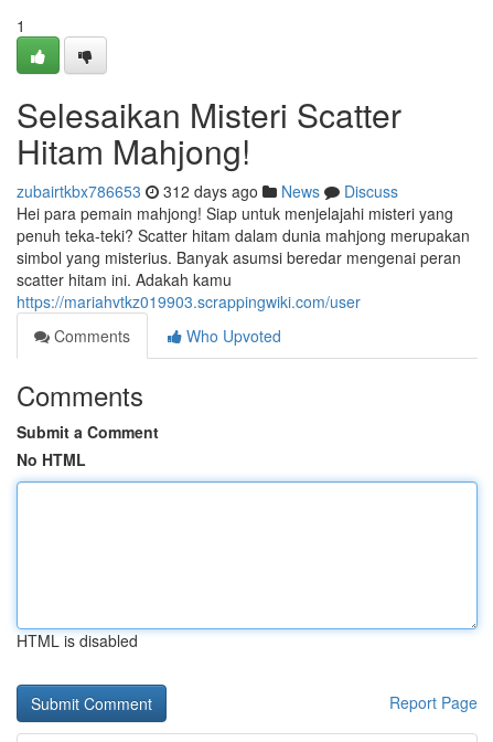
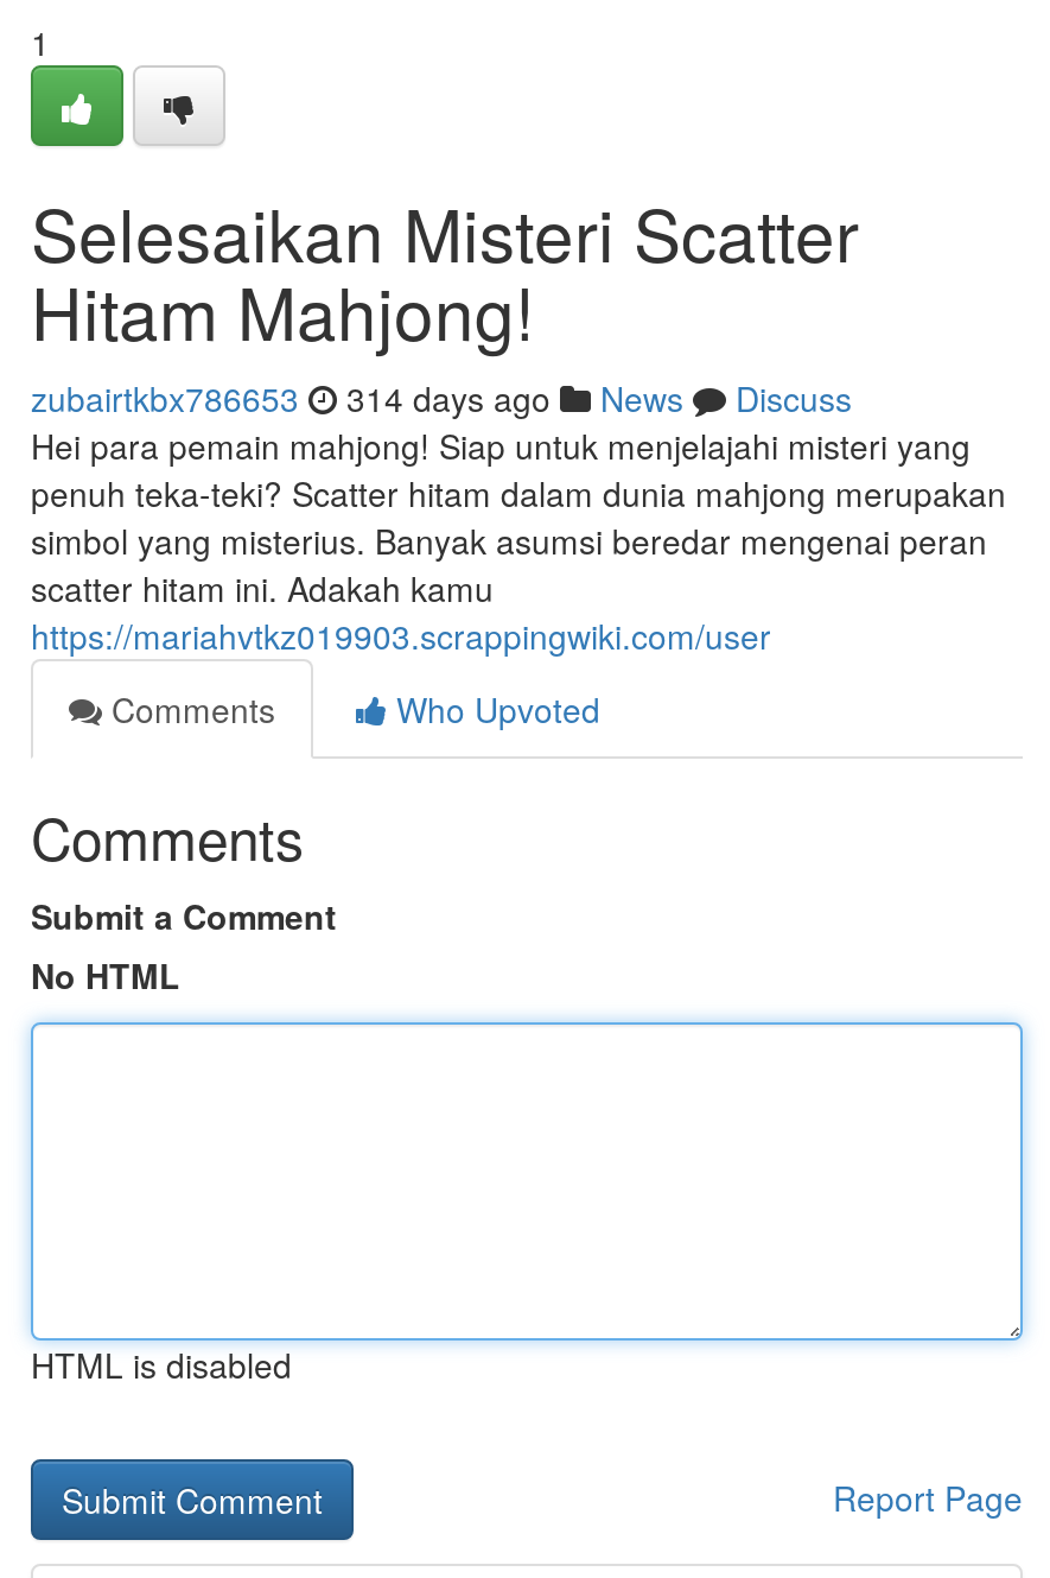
[17,180,398,202] zubairtkbx786653 312 days ago News Discuss -> [31,374,852,422] zubairtkbx786653 314 days ago News Discuss

